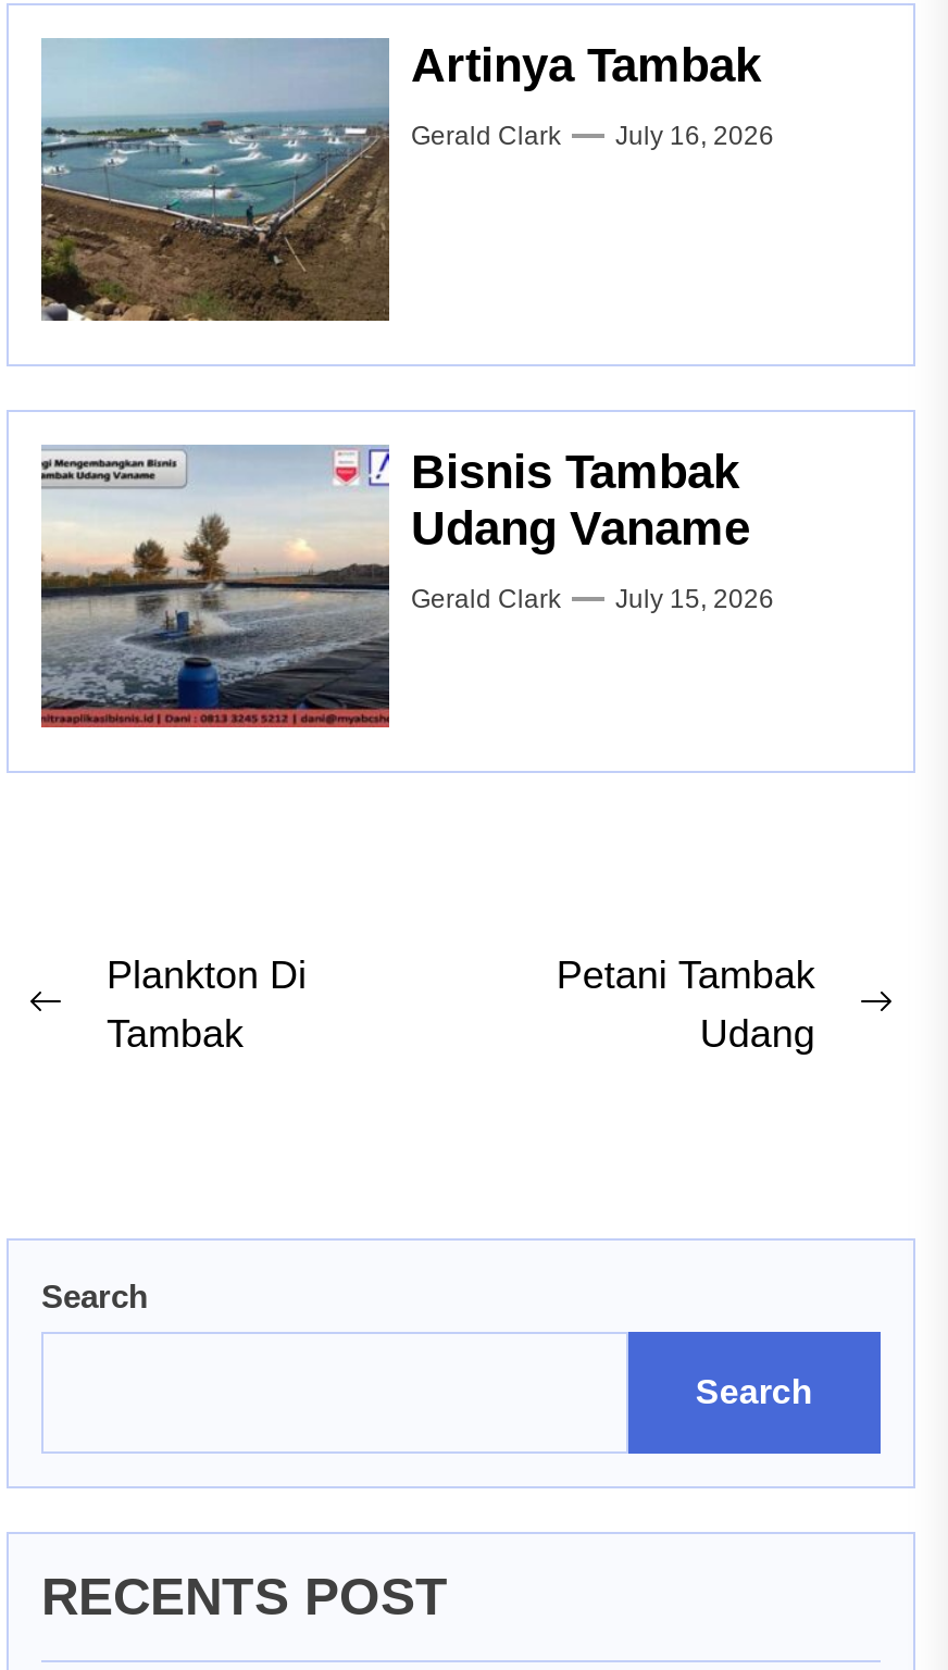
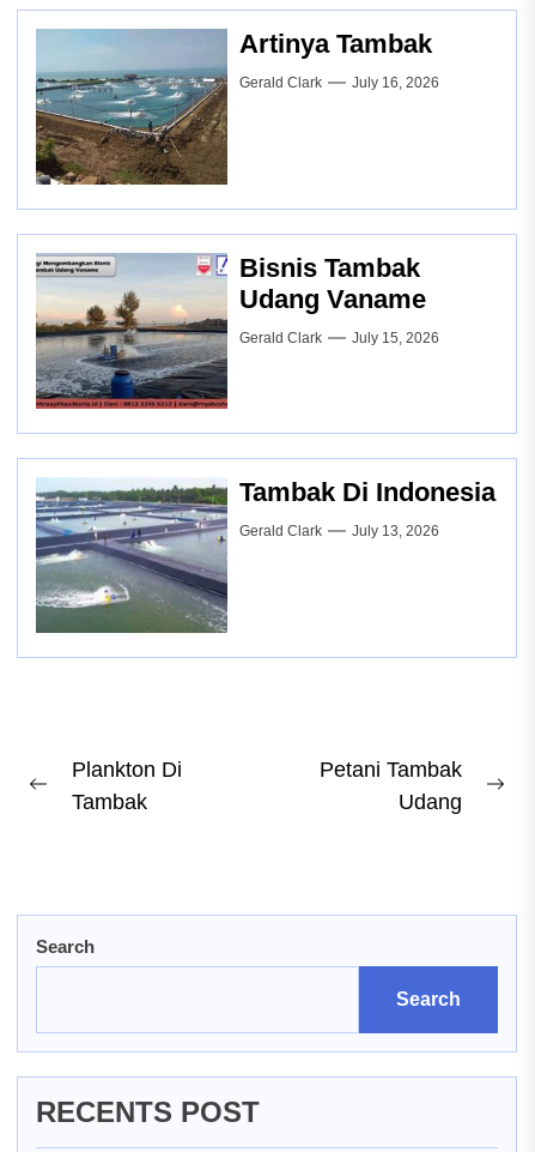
none -> [35,477,496,634] [image] | Tambak Di Indonesia | Gerald Clark | July 13, 2026

